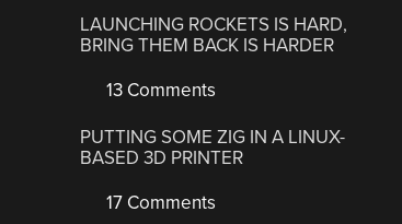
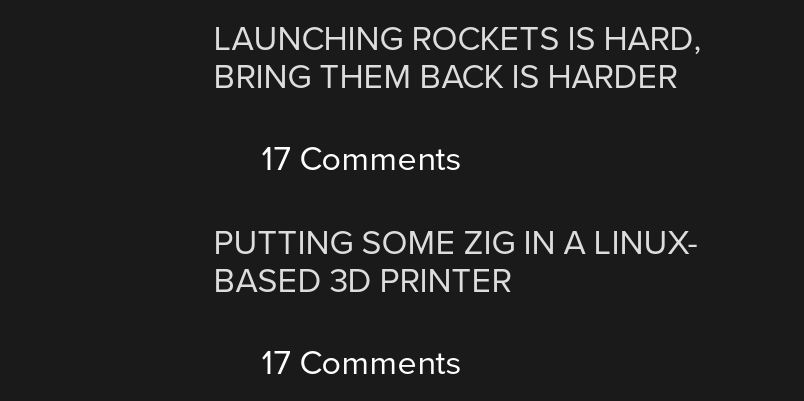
[102,79,216,102] 13 Comments -> [253,138,461,180] 17 Comments

